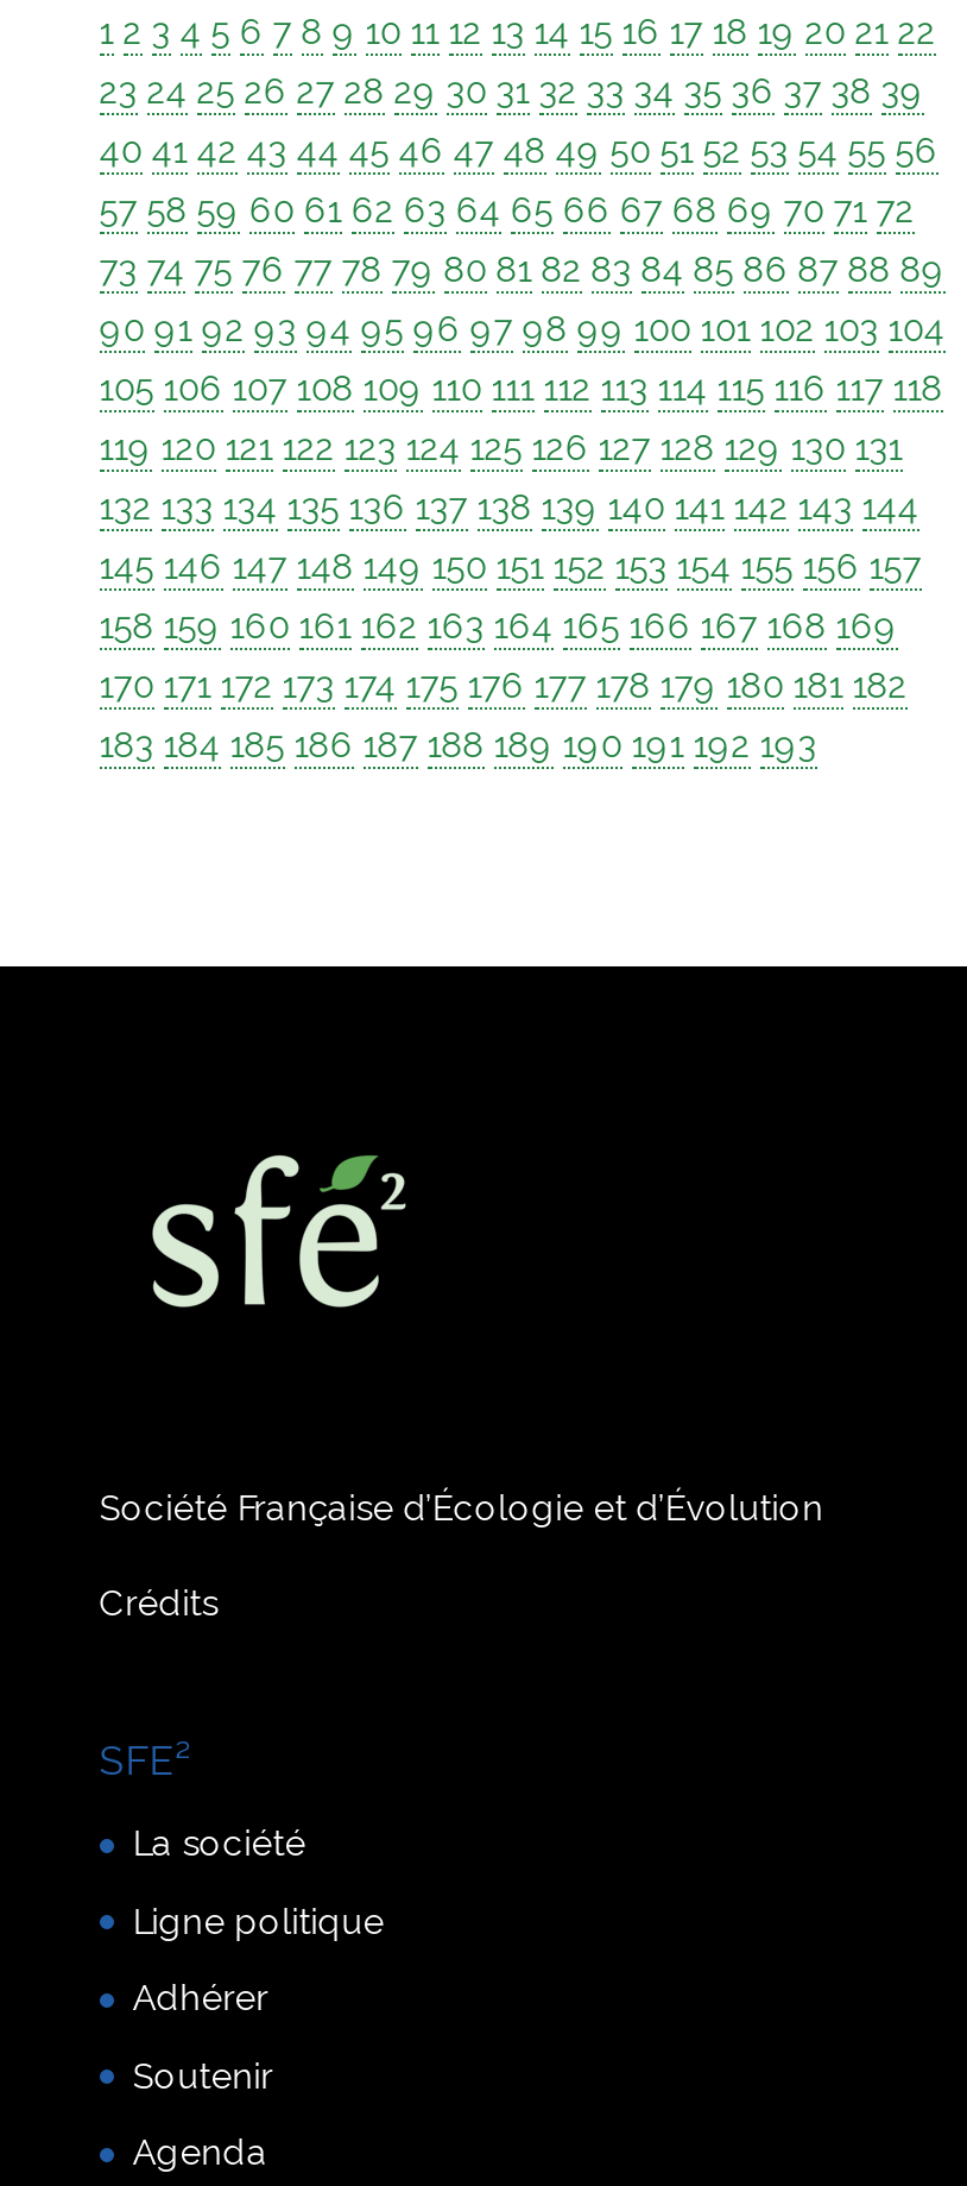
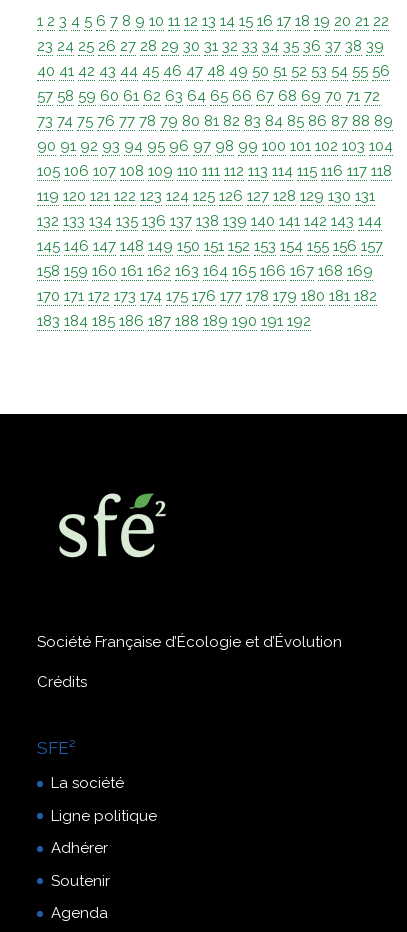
[99,724,817,767] 183 184 185 186 187 188 189 190 191 192 193 -> [37,312,311,330] 183 184 185 186 187 188 189 190 191 192

